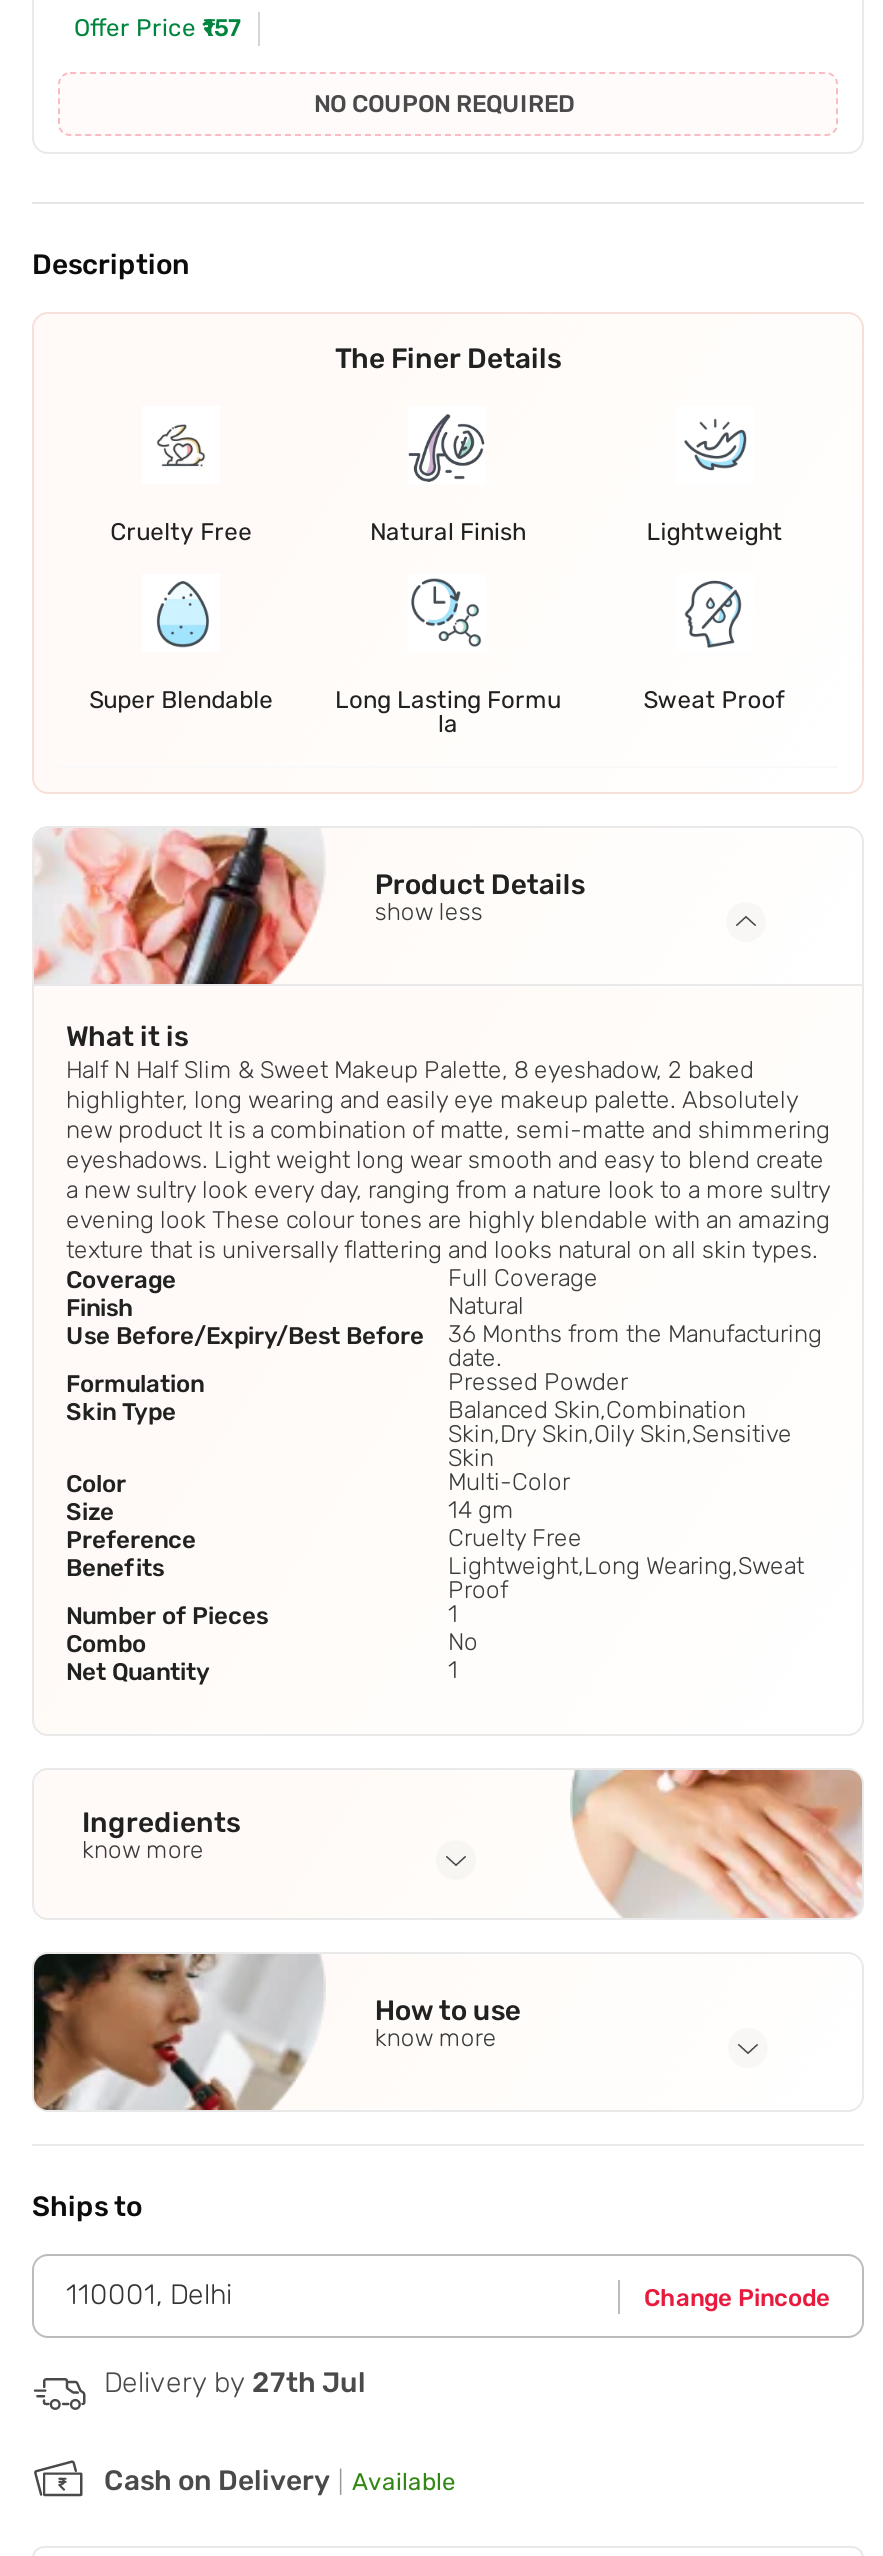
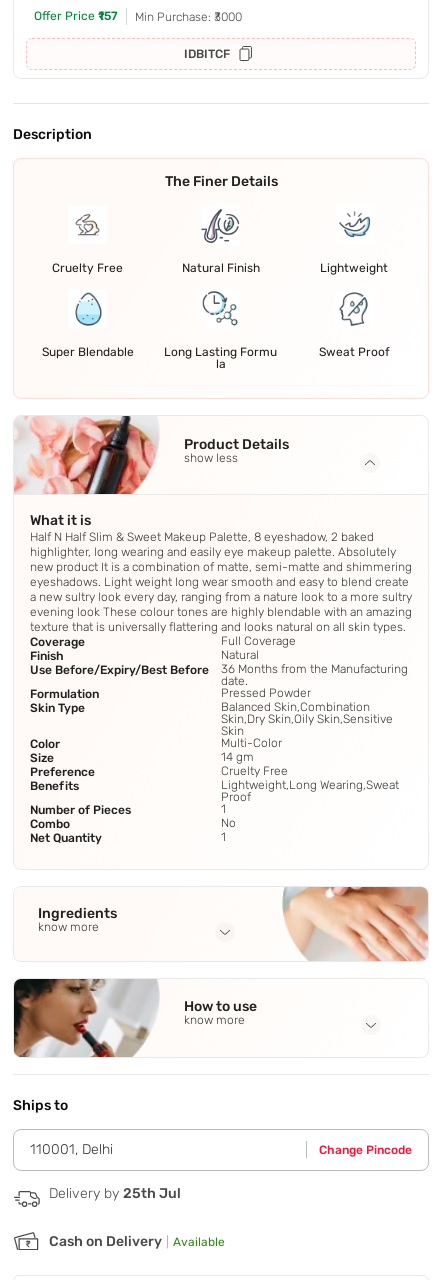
[314,91,574,119] NO COUPON REQUIRED -> [135,10,242,61] Min Purchase: ₹3000 | IDBITCF
[104,2366,366,2400] Delivery by 27th Jul -> [49,1185,181,1202] Delivery by 25th Jul

